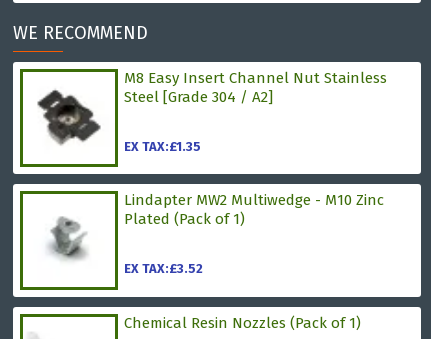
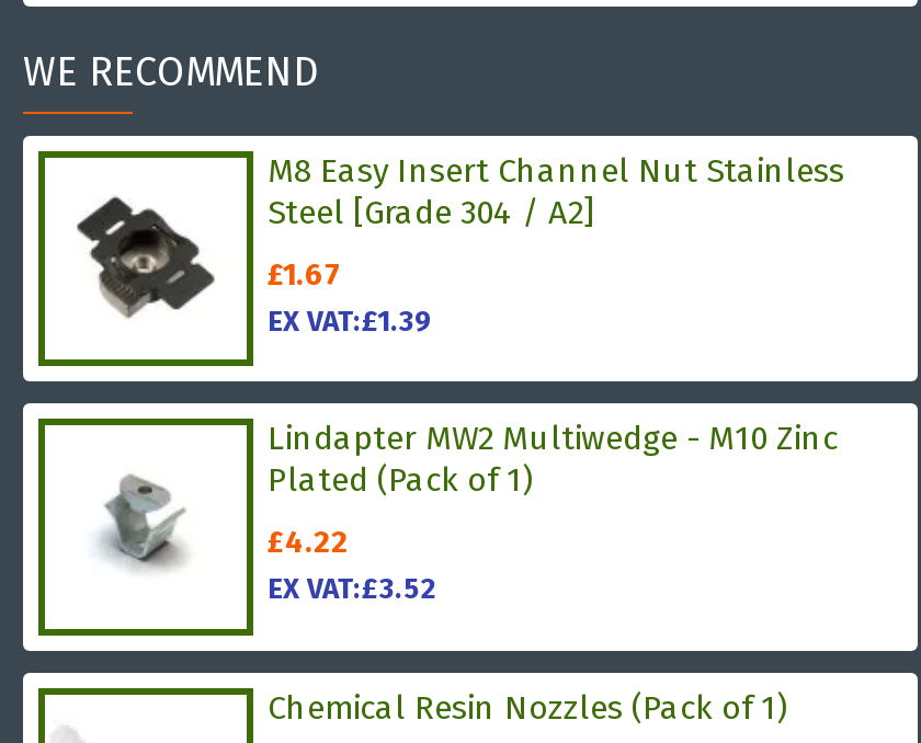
[124,139,201,154] EX TAX:£1.35 -> [268,256,432,337] £1.67 | EX VAT:£1.39
[124,261,203,276] EX TAX:£3.52 -> [268,525,436,606] £4.22 | EX VAT:£3.52

